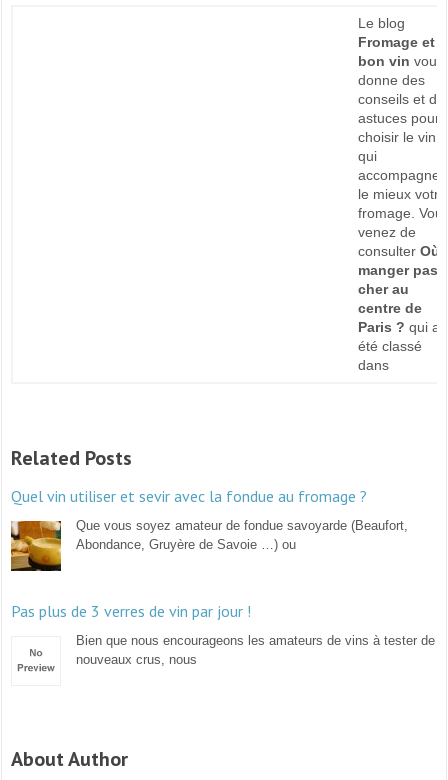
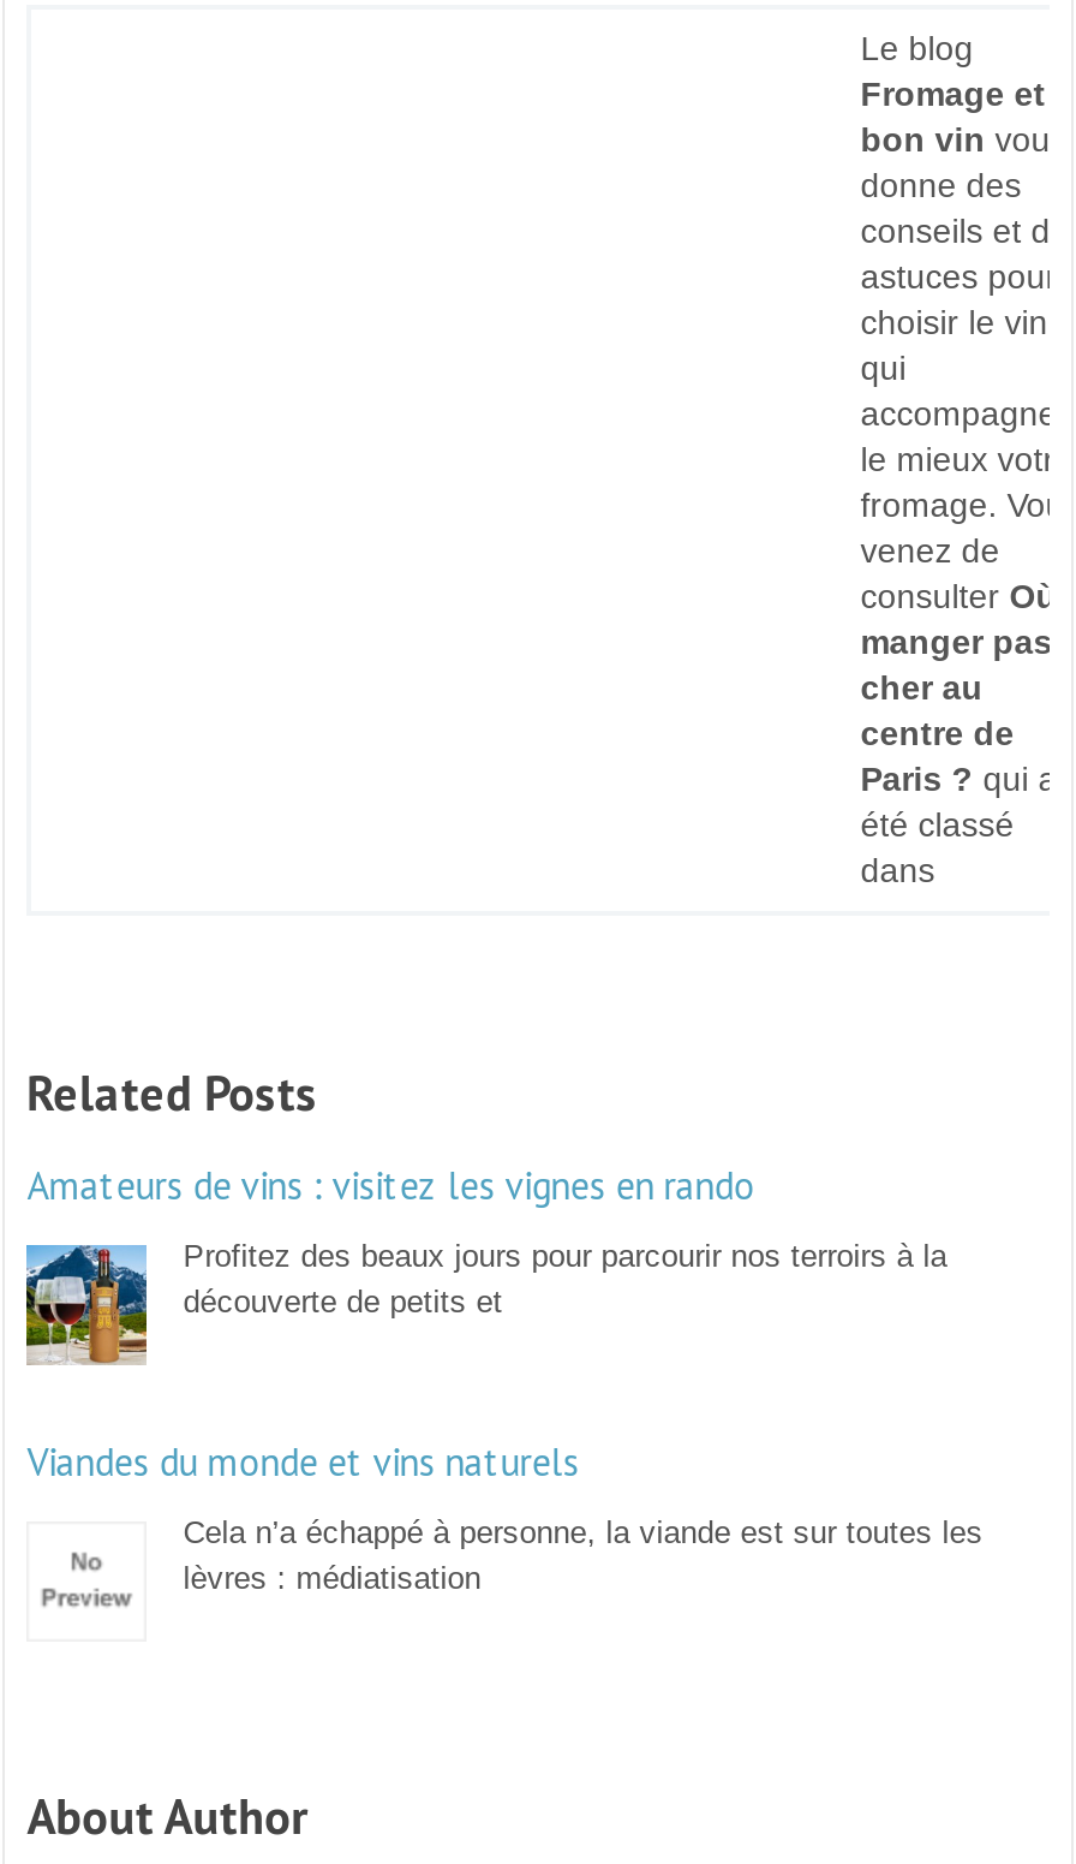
[11,486,367,506] Quel vin utiliser et sevir avec la fondue au fromage ? -> [27,1161,755,1209] Amateurs de vins : visitez les vignes en rando
[10,518,408,572] [image] | Que vous soyez amateur de fondue savoyarde (Beaufort, | Abondance, Gruyère de Savoie …) ou -> [24,1238,947,1365] [image] | Profitez des beaux jours pour parcourir nos terroirs à la | découverte de petits et
[11,601,251,621] Pas plus de 3 verres de vin par jour ! -> [27,1437,579,1485] Viandes du monde et vins naturels
[76,633,435,667] Bien que nous encourageons les amateurs de vins à tester de | nouveaux crus, nous -> [183,1514,983,1596] Cela n’a échappé à personne, la viande est sur toutes les | lèvres : médiatisation

